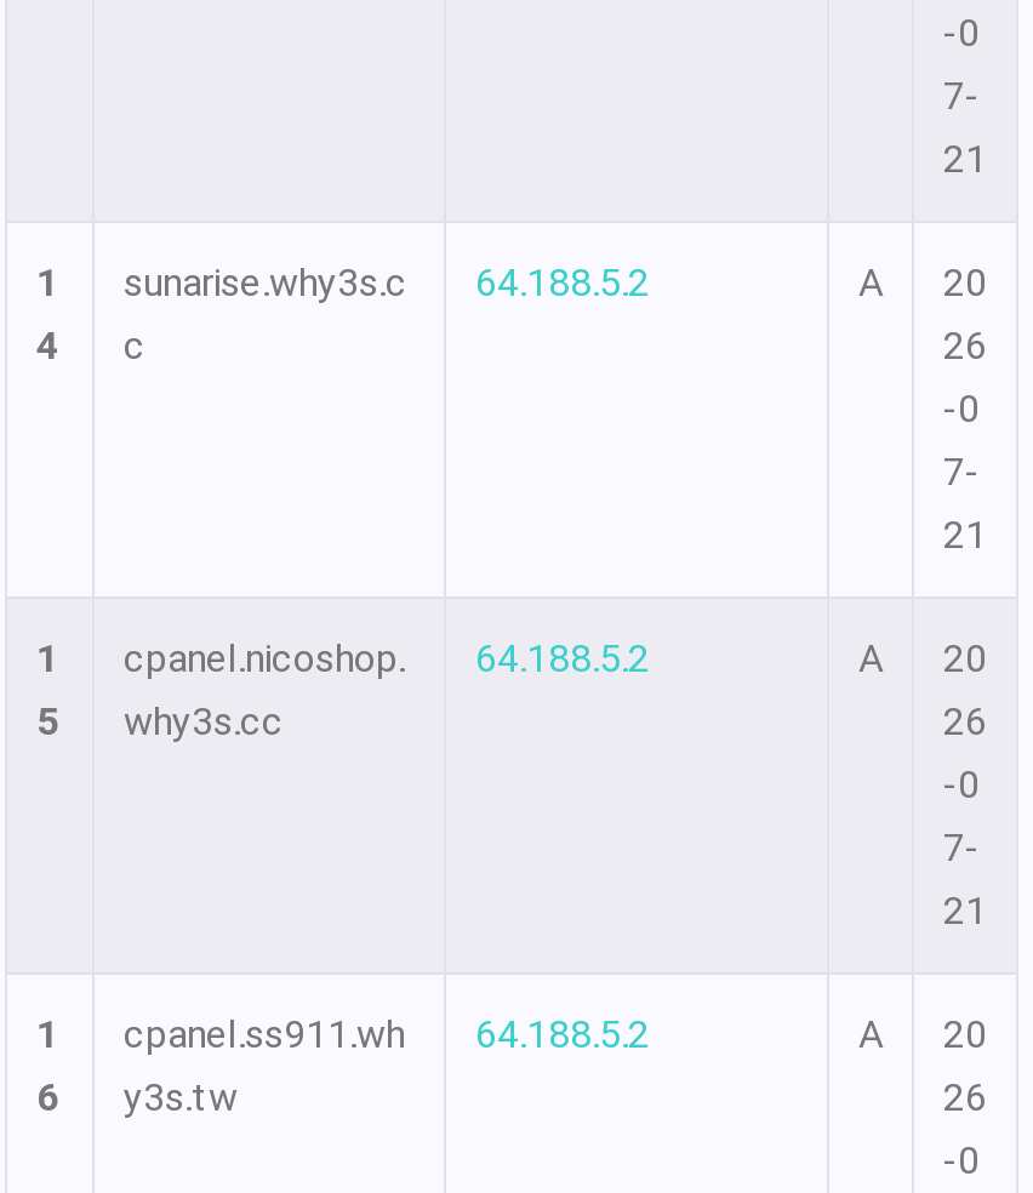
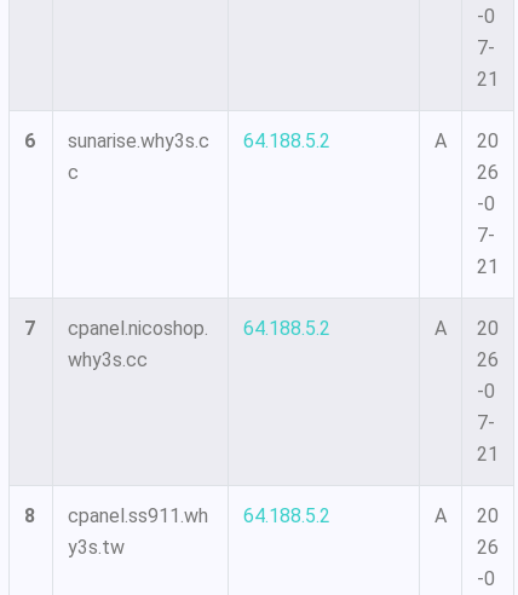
[36,259,58,369] 1 | 4 -> [24,129,35,152] 6
[36,635,58,744] 1 | 5 -> [24,317,35,340] 7
[36,1011,58,1120] 1 | 6 -> [24,504,35,527] 8

